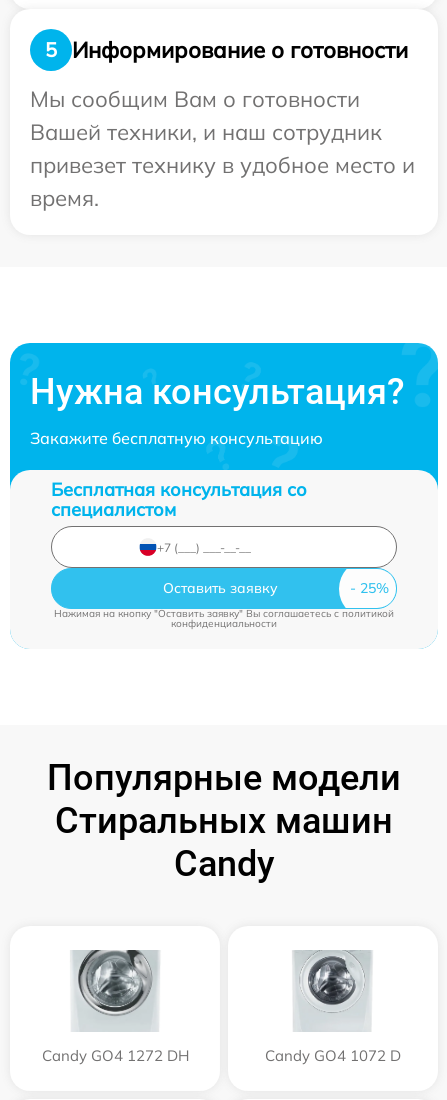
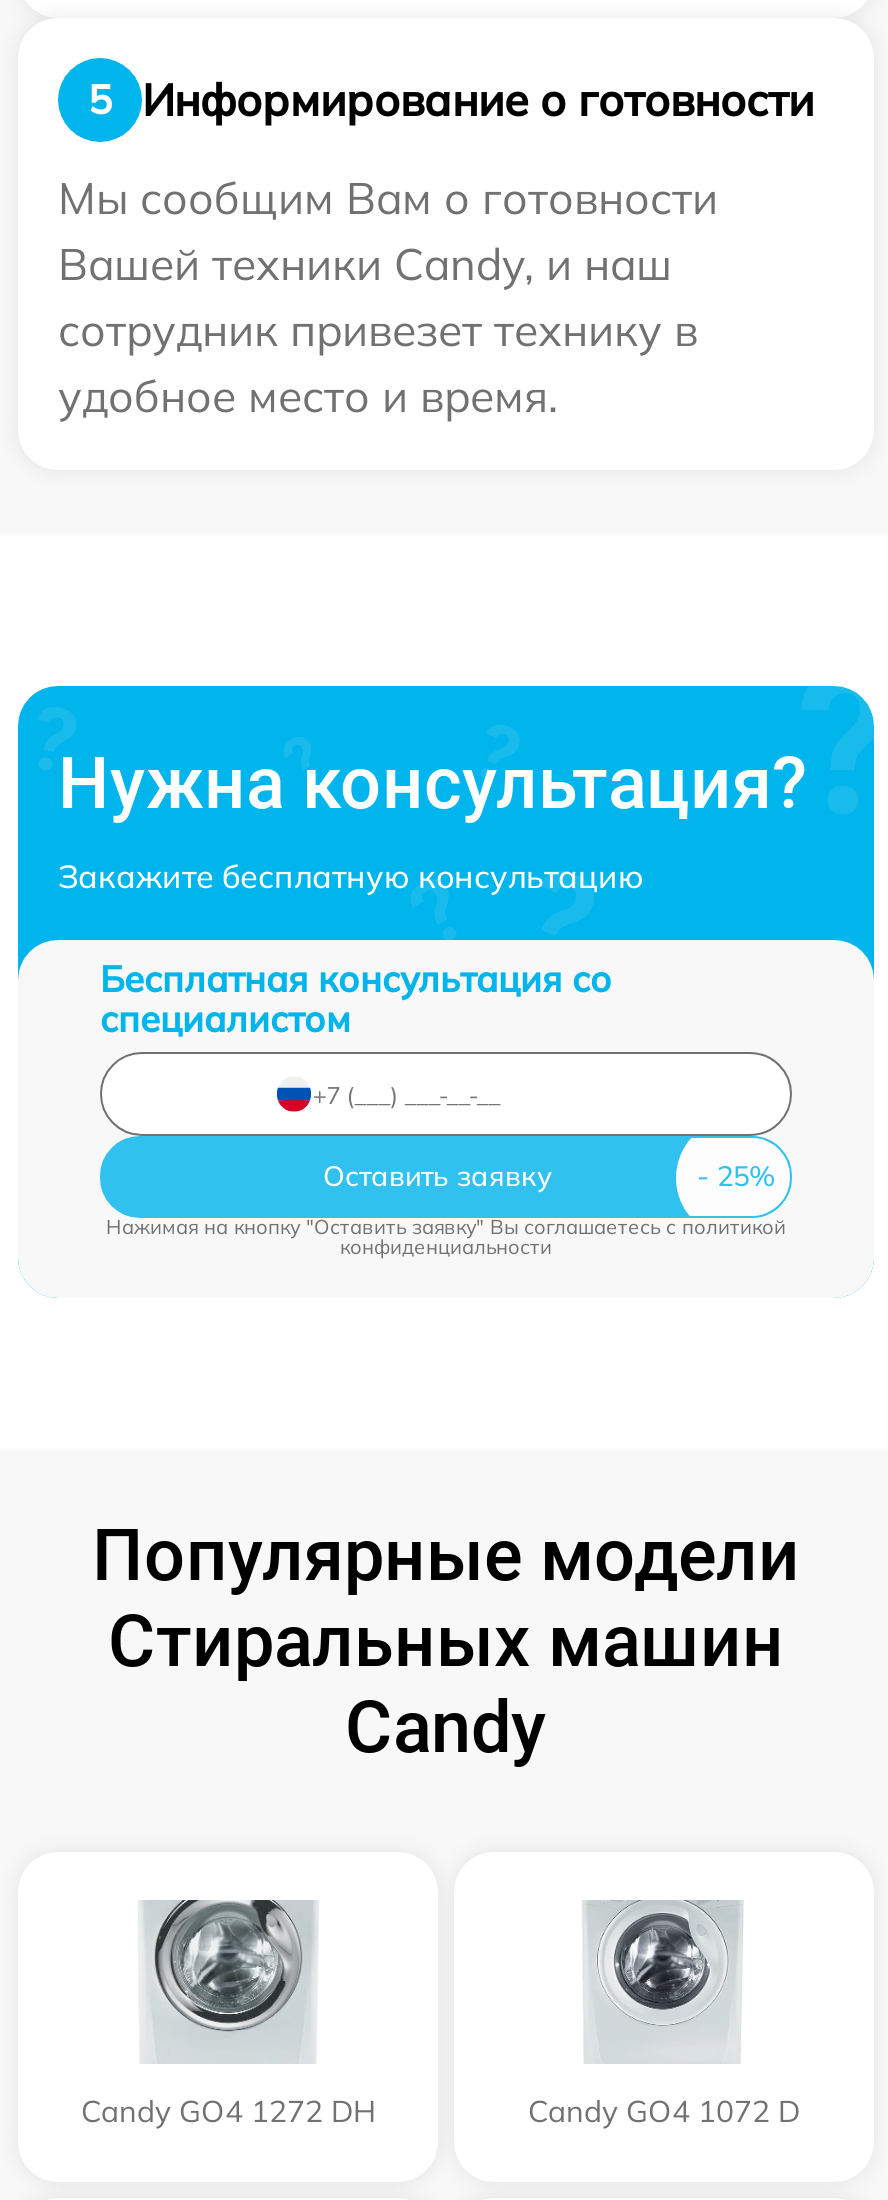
[30,118,415,212] Вашей техники, и наш сотрудник | привезет технику в удобное место и | время. -> [58,236,698,424] Вашей техники Candy, и наш | сотрудник привезет технику в | удобное место и время.

